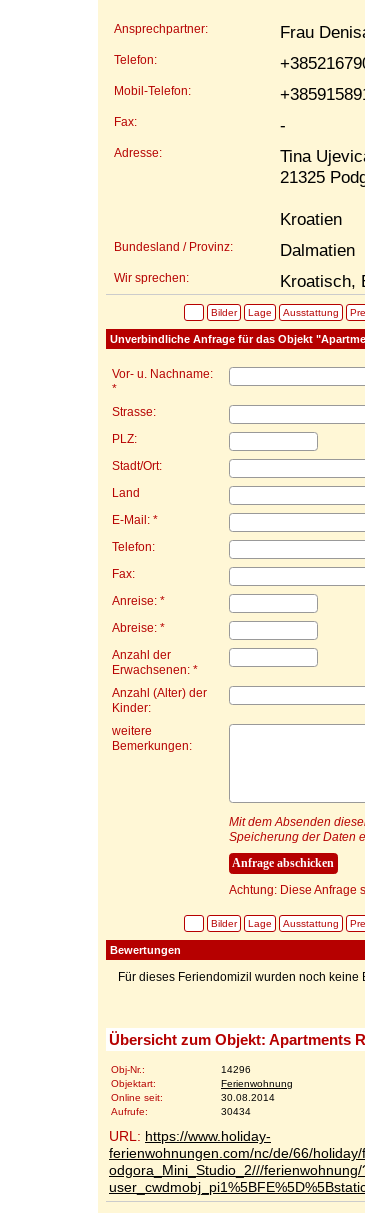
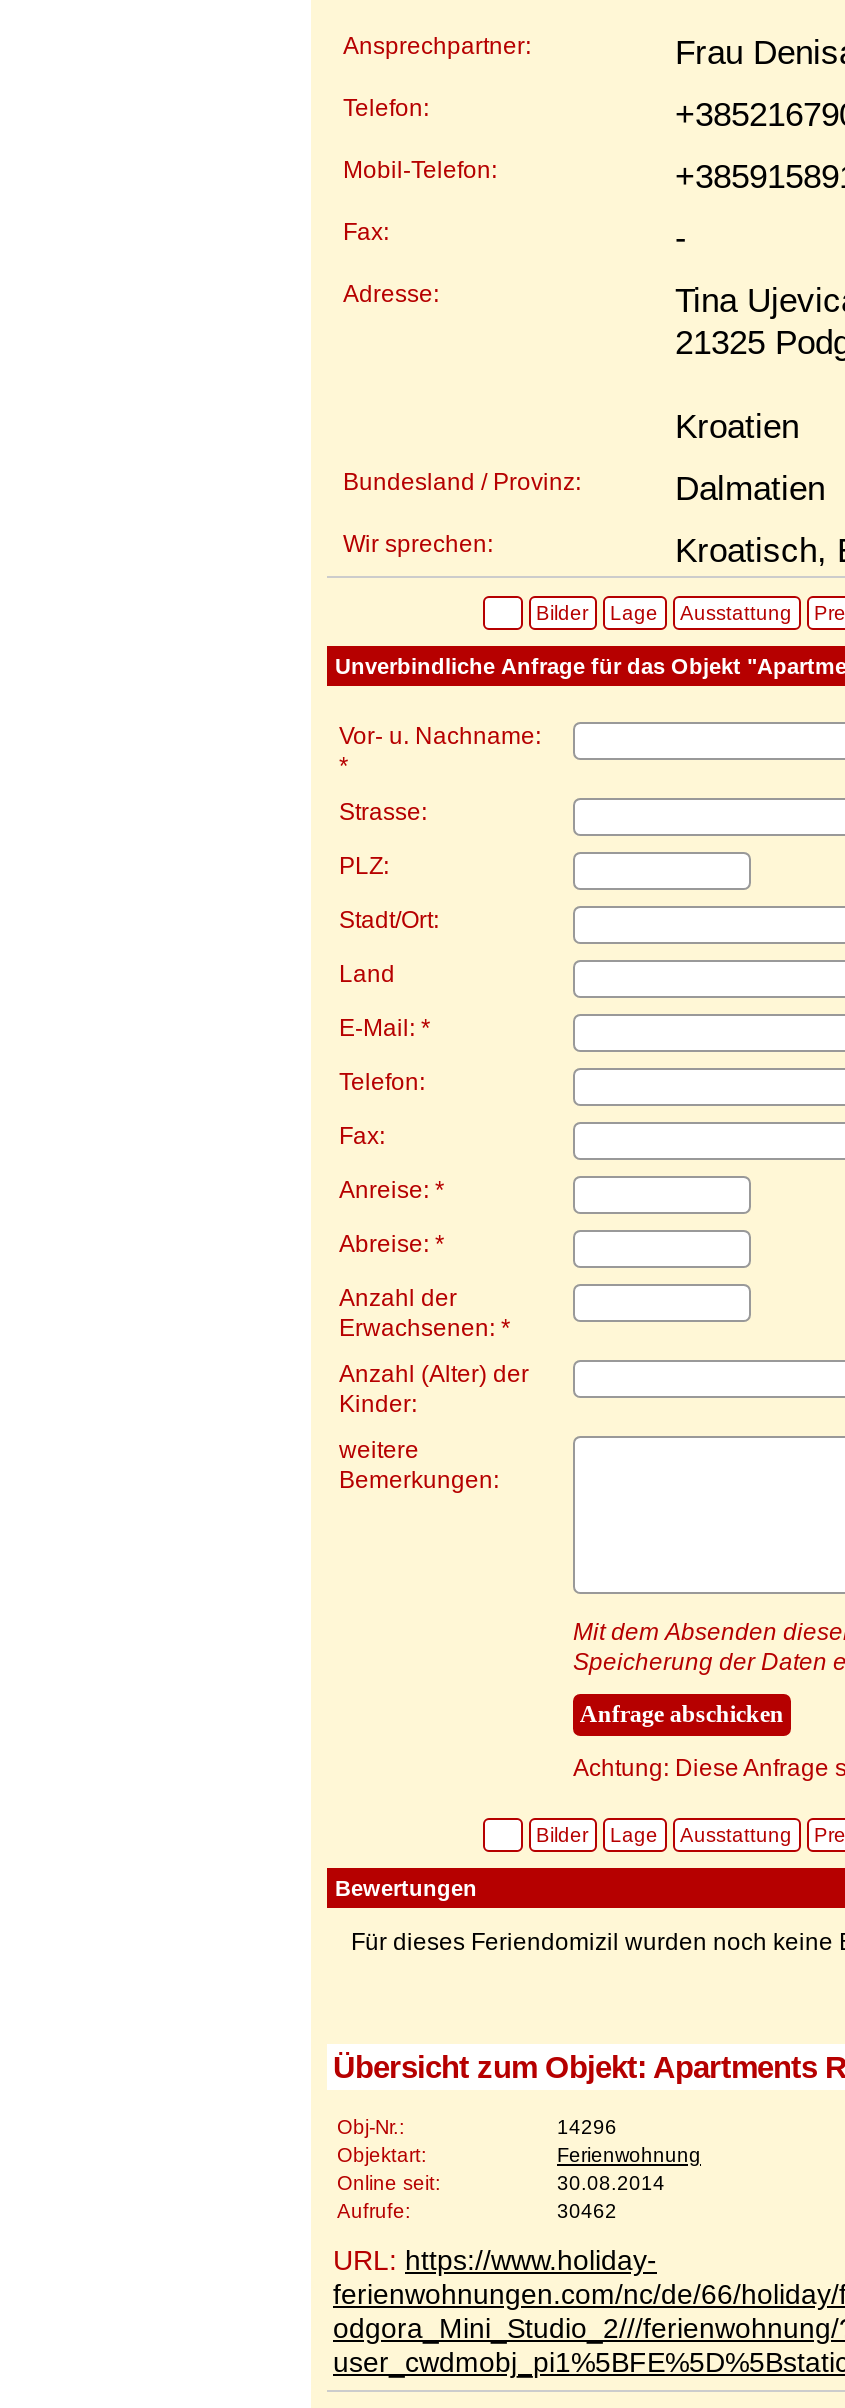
[221,1106,251,1117] 30434 -> [557,2201,617,2223] 30462

